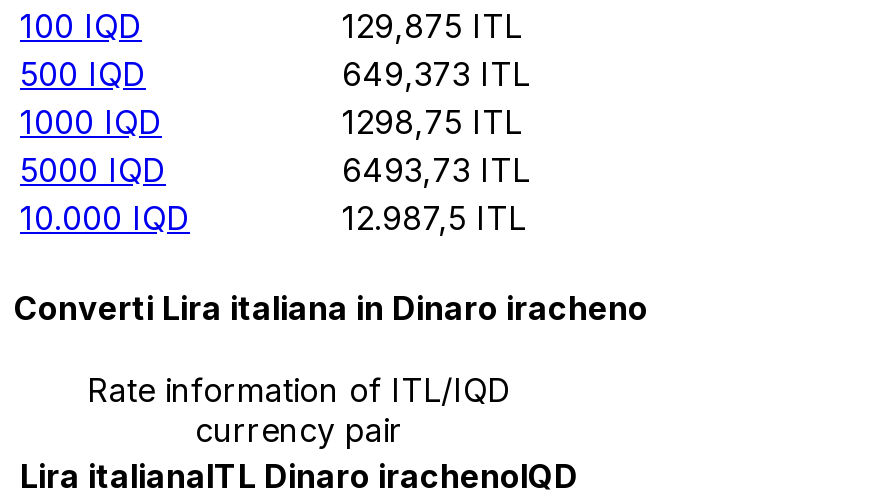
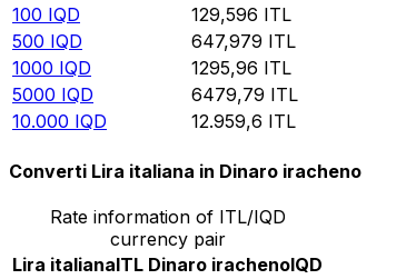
[342,7,522,47] 129,875 ITL -> [191,4,291,26] 129,596 ITL
[342,55,530,95] 649,373 ITL -> [191,31,296,53] 647,979 ITL
[342,103,522,143] 1298,75 ITL -> [191,57,291,79] 1295,96 ITL
[342,151,530,191] 6493,73 ITL -> [191,84,298,106] 6479,79 ITL
[342,199,526,239] 12.987,5 ITL -> [191,111,296,133] 12.959,6 ITL

